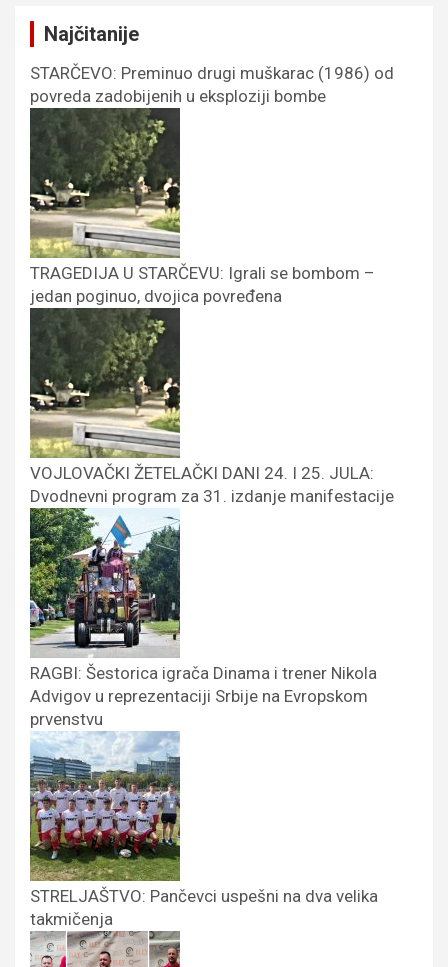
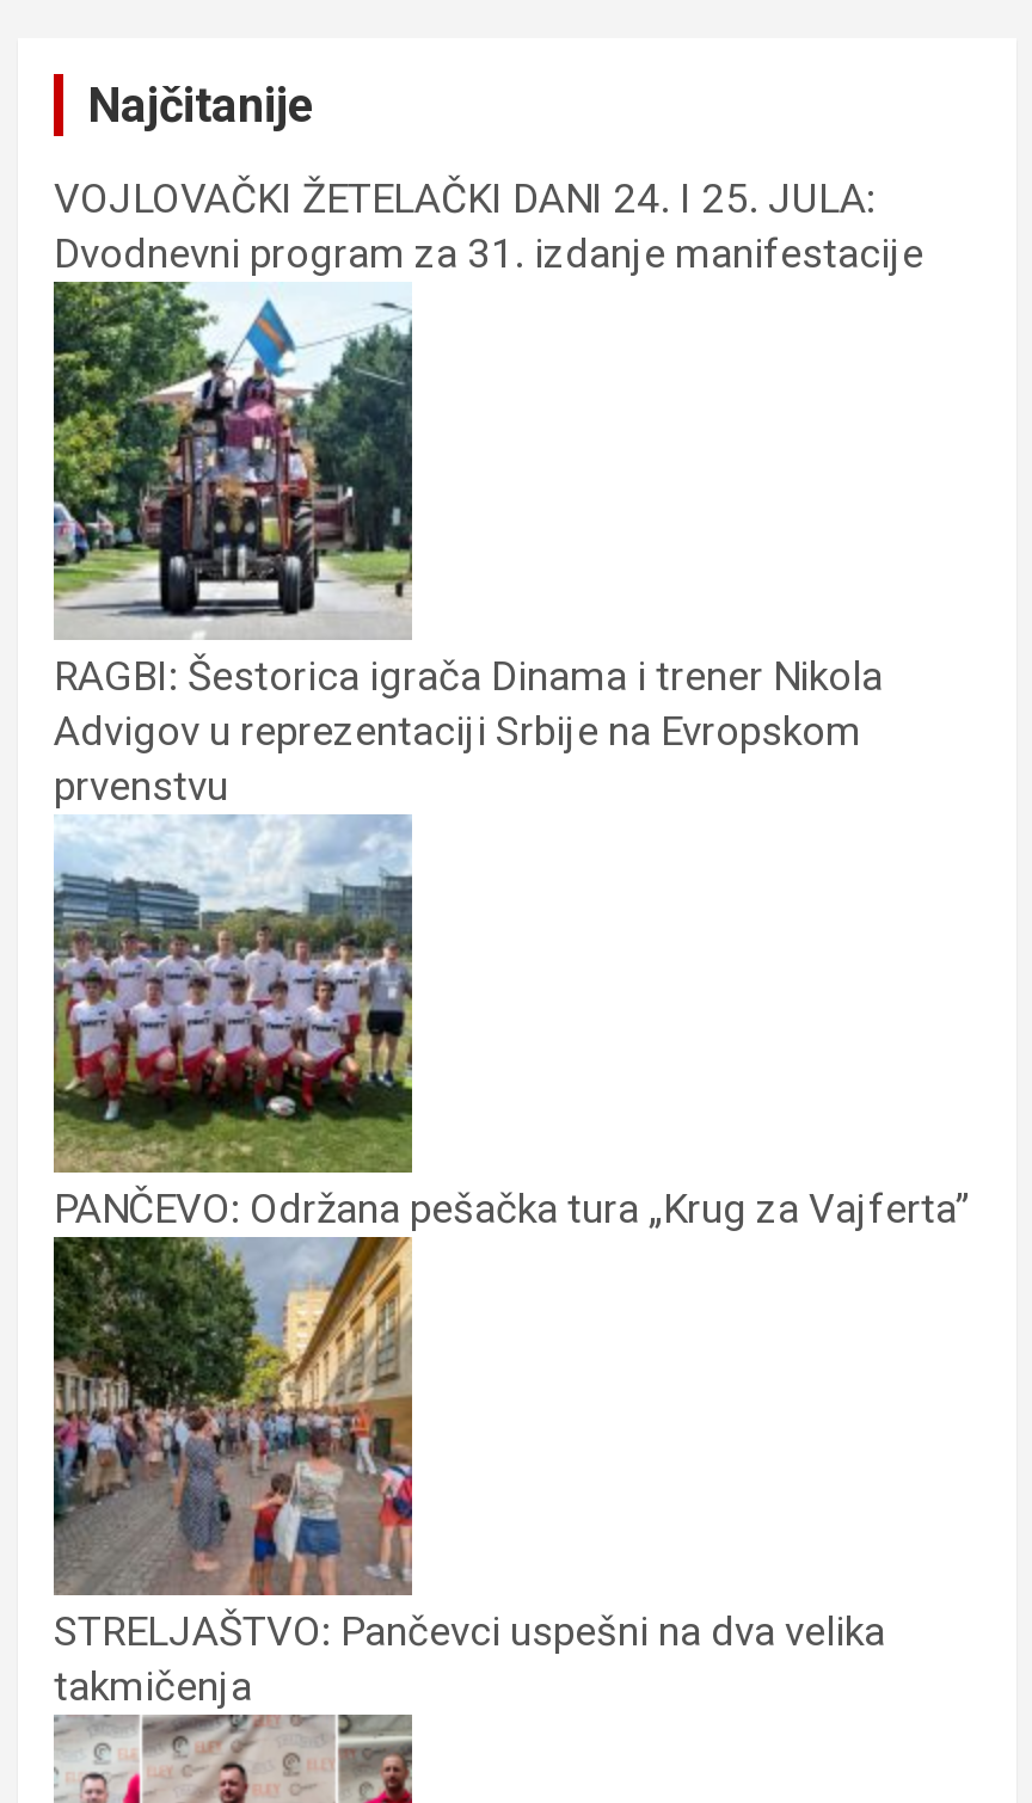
[30,63,394,106] STARČEVO: Preminuo drugi muškarac (1986) od | povreda zadobijenih u eksploziji bombe -> none
[29,113,375,306] [image] | TRAGEDIJA U STARČEVU: Igrali se bombom – | jedan poginuo, dvojica povređena -> none
[29,313,181,459] [image] -> none
moved [28,463,394,729] -> [49,176,923,811]: [image] | VOJLOVAČKI ŽETELAČKI DANI 24. I 25. JULA: | Dvodnevni program za 31. izdanje manifestacije | RAGBI: Šestorica igrača Dinama i trener Nikola | Advigov u reprezentaciji Srbije na Evropskom | prvenstvu
moved [28,729,182,882] -> [49,812,417,1177]: [image]
none -> [51,1251,412,1595] [image]
none -> [54,1186,969,1234] PANČEVO: Održana pešačka tura „Krug za Vajferta”

